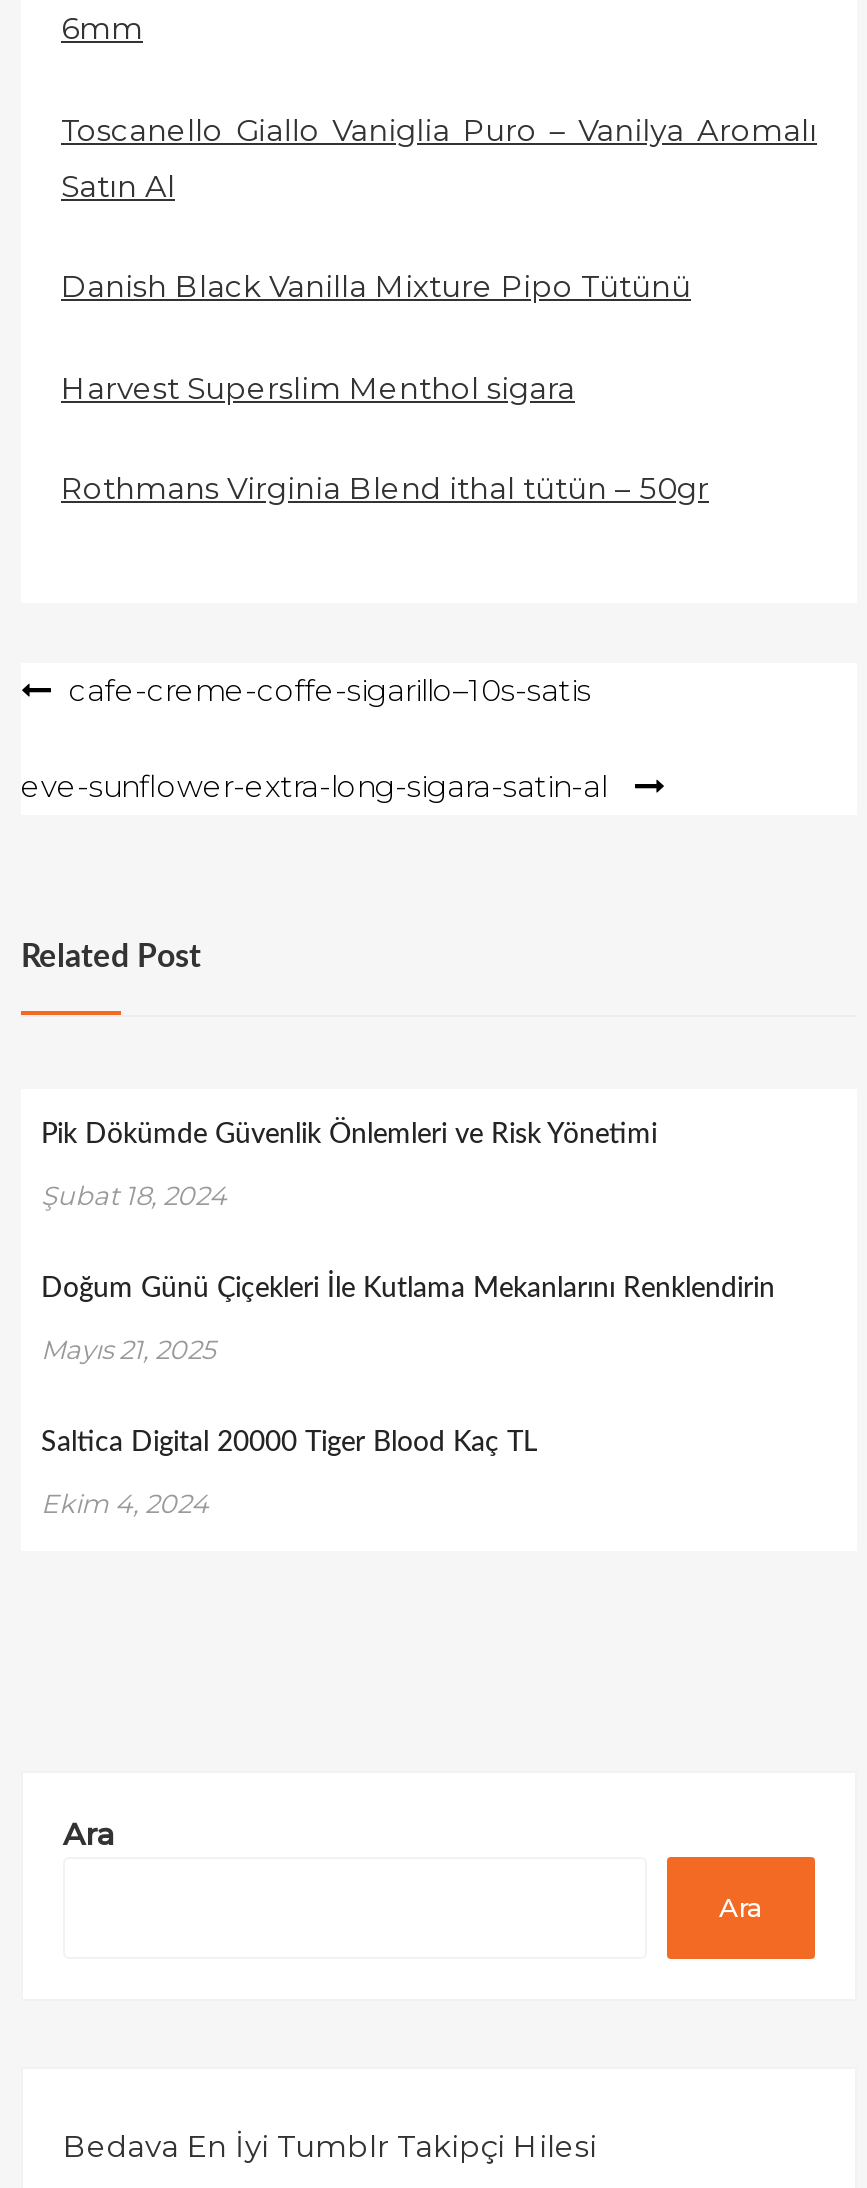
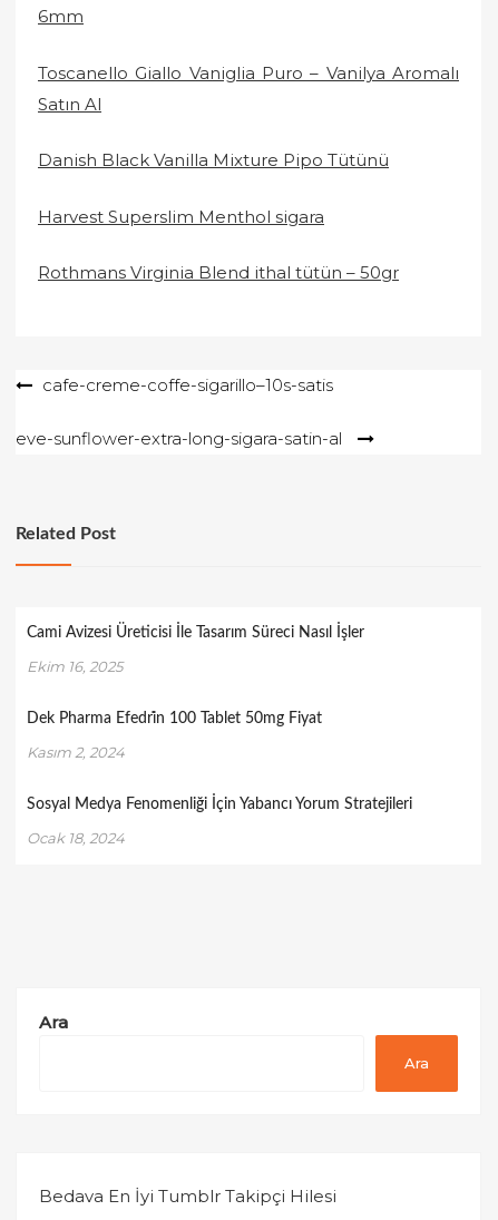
[41,1121,657,1149] Pik Dökümde Güvenlik Önlemleri ve Risk Yönetimi -> [27,625,364,641] Cami Avizesi Üreticisi İle Tasarım Süreci Nasıl İşler
[41,1179,227,1211] Şubat 18, 2024 -> [27,657,123,675] Ekim 16, 2025
[41,1275,775,1303] Doğum Günü Çiçekleri İle Kutlama Mekanlarını Renklendirin -> [27,711,322,727] Dek Pharma Efedri̇n 100 Tablet 50mg Fiyat
[41,1333,215,1365] Mayıs 21, 2025 -> [27,743,125,761] Kasım 2, 2024
[41,1429,537,1457] Saltica Digital 20000 Tiger Blood Kaç TL -> [27,797,412,812] Sosyal Medya Fenomenliği İçin Yabancı Yorum Stratejileri
[41,1487,209,1519] Ekim 4, 2024 -> [27,829,125,847] Ocak 18, 2024

